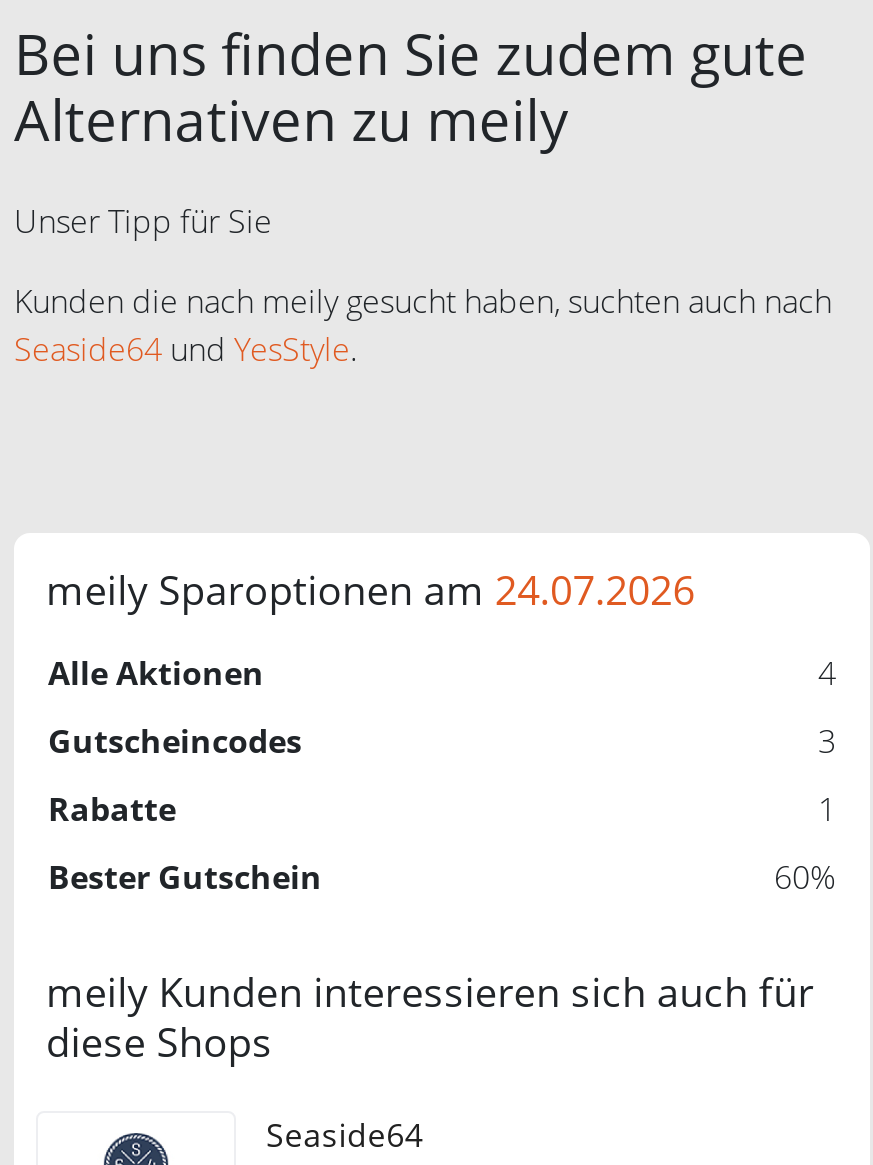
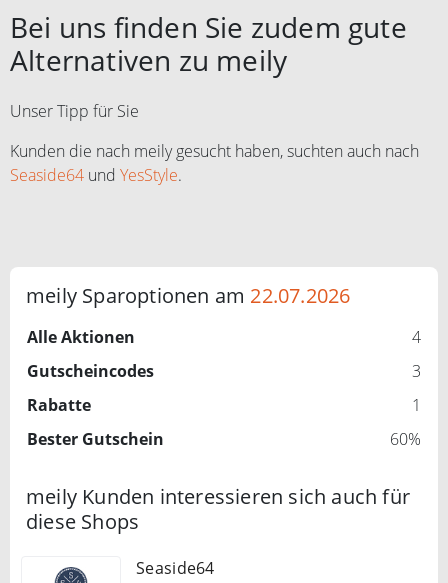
[46,562,695,616] meily Sparoptionen am 24.07.2026 -> [26,281,350,308] meily Sparoptionen am 22.07.2026

